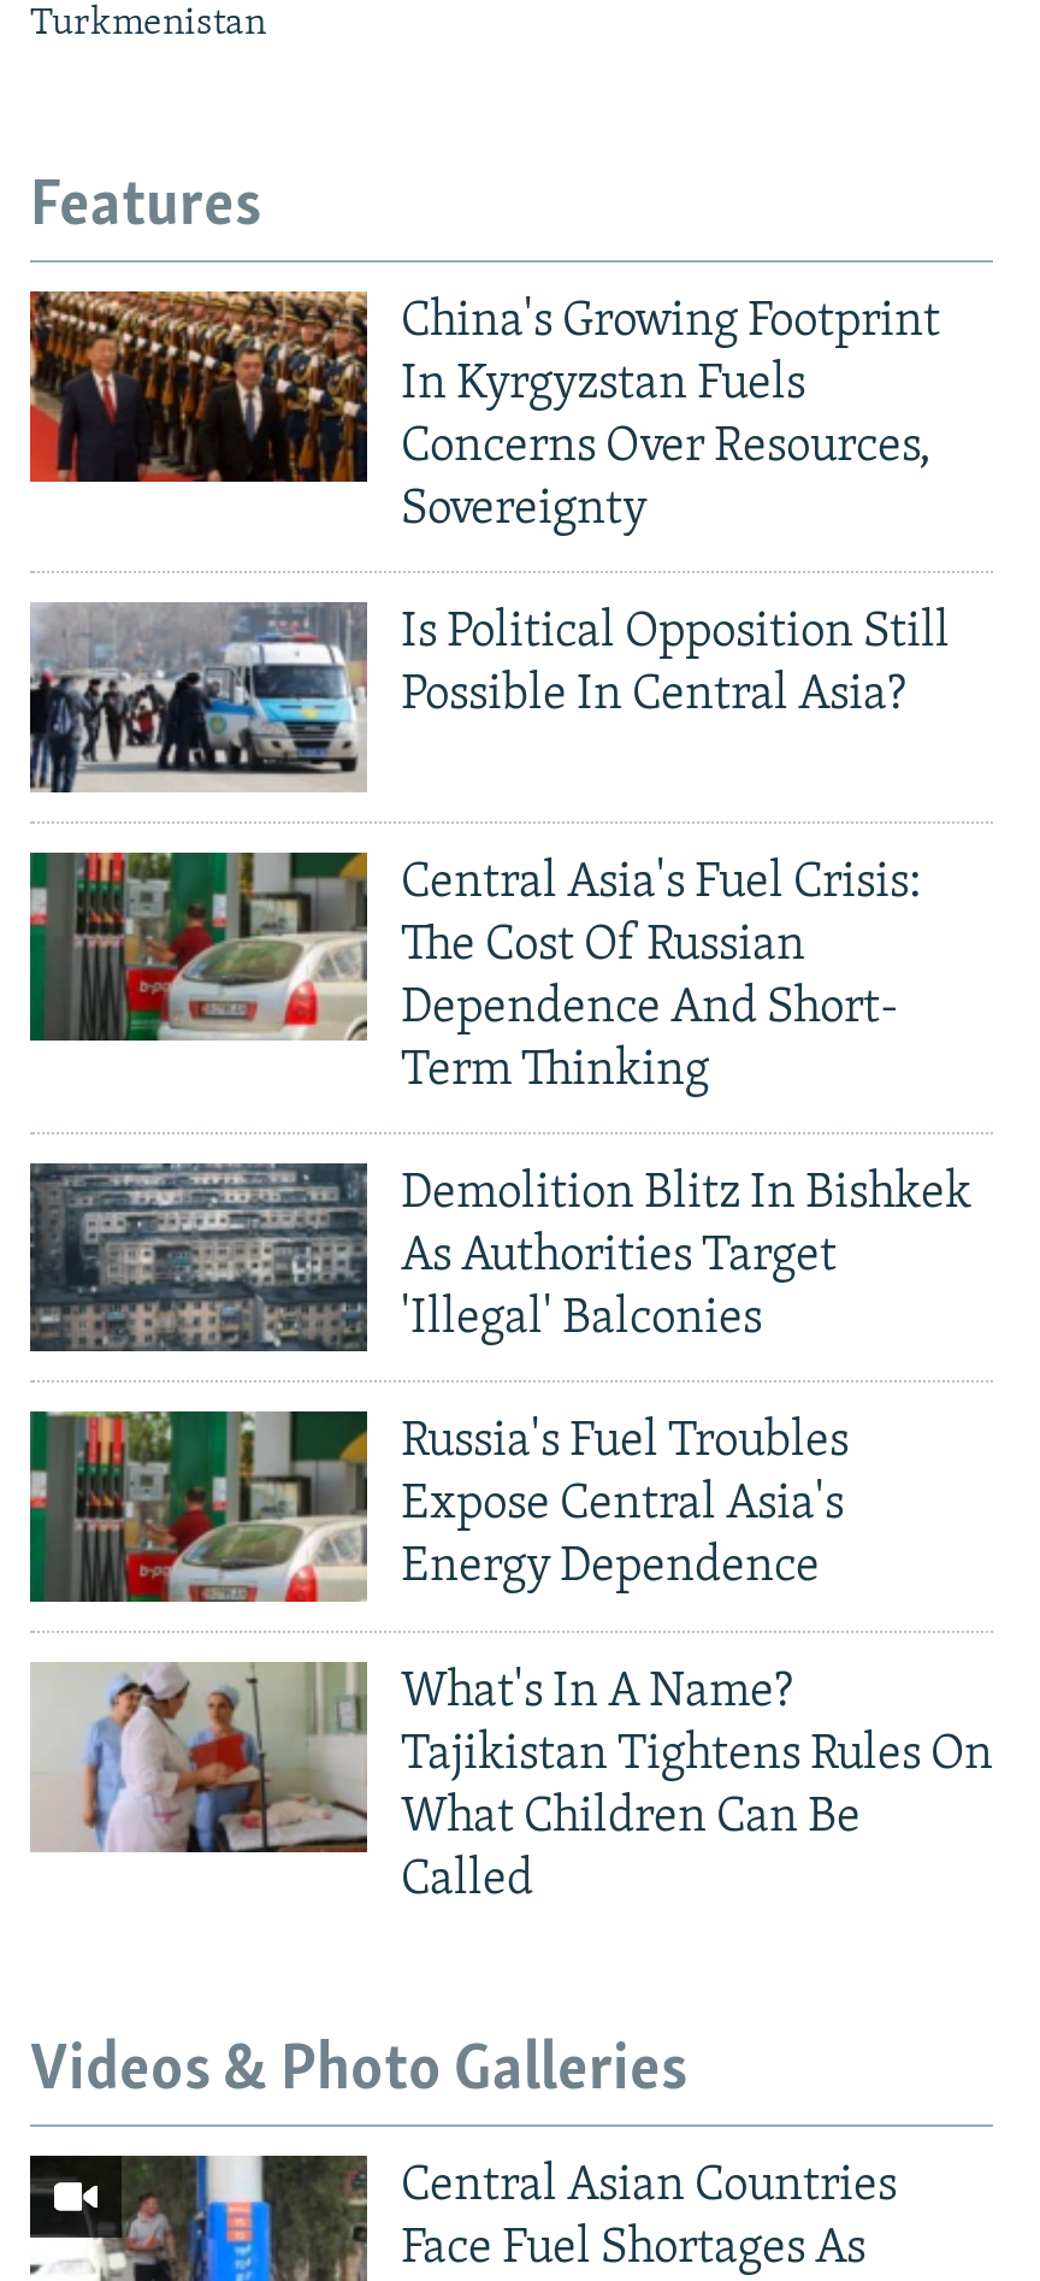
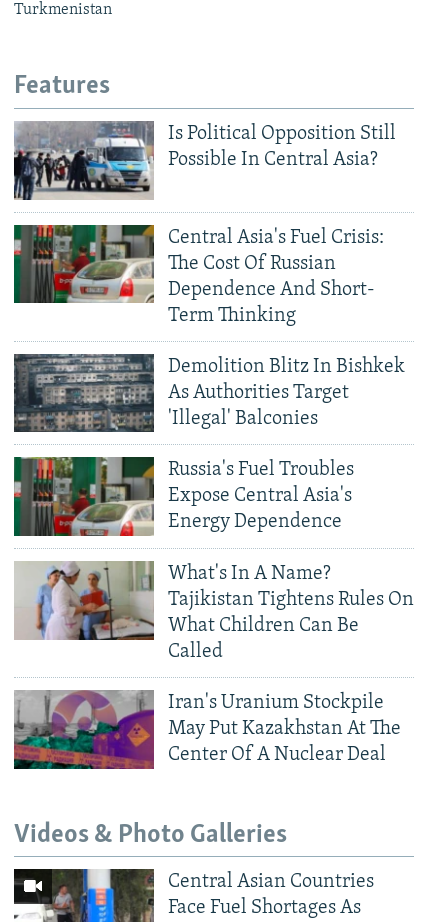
[28,289,940,534] [image] | China's Growing Footprint | In Kyrgyzstan Fuels | Concerns Over Resources, | Sovereignty -> none
moved [25,600,993,1905] -> [12,120,414,662]: [image] | Is Political Opposition Still | Possible In Central Asia? | ... | What Children Can Be | Called
none -> [13,689,401,770] [image] | Iran's Uranium Stockpile | May Put Kazakhstan At The | Center Of A Nuclear Deal

